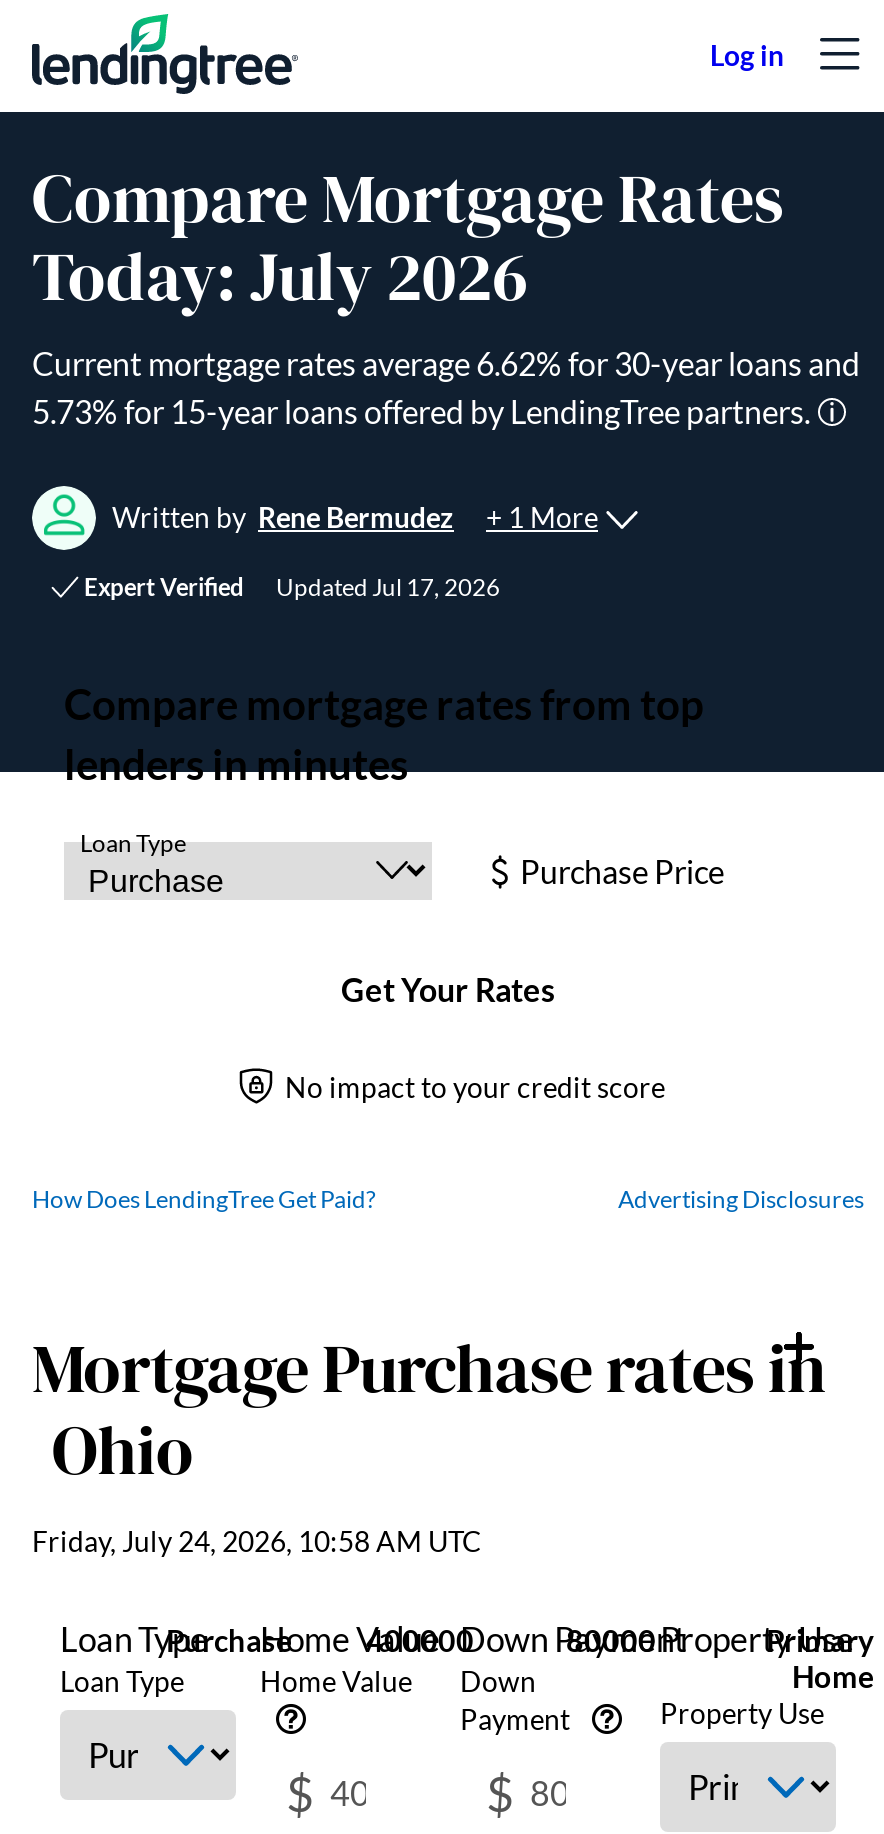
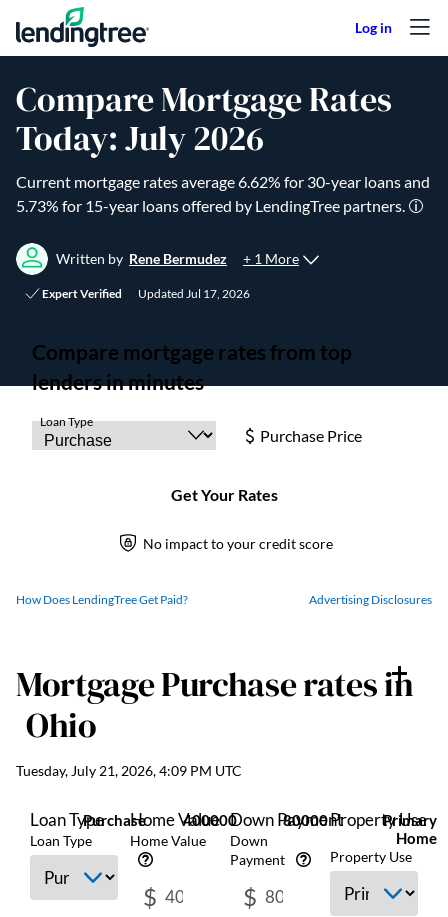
[32,1524,482,1558] Friday, July 24, 2026, 10:58 AM UTC -> [16,762,242,779] Tuesday, July 21, 2026, 4:09 PM UTC

